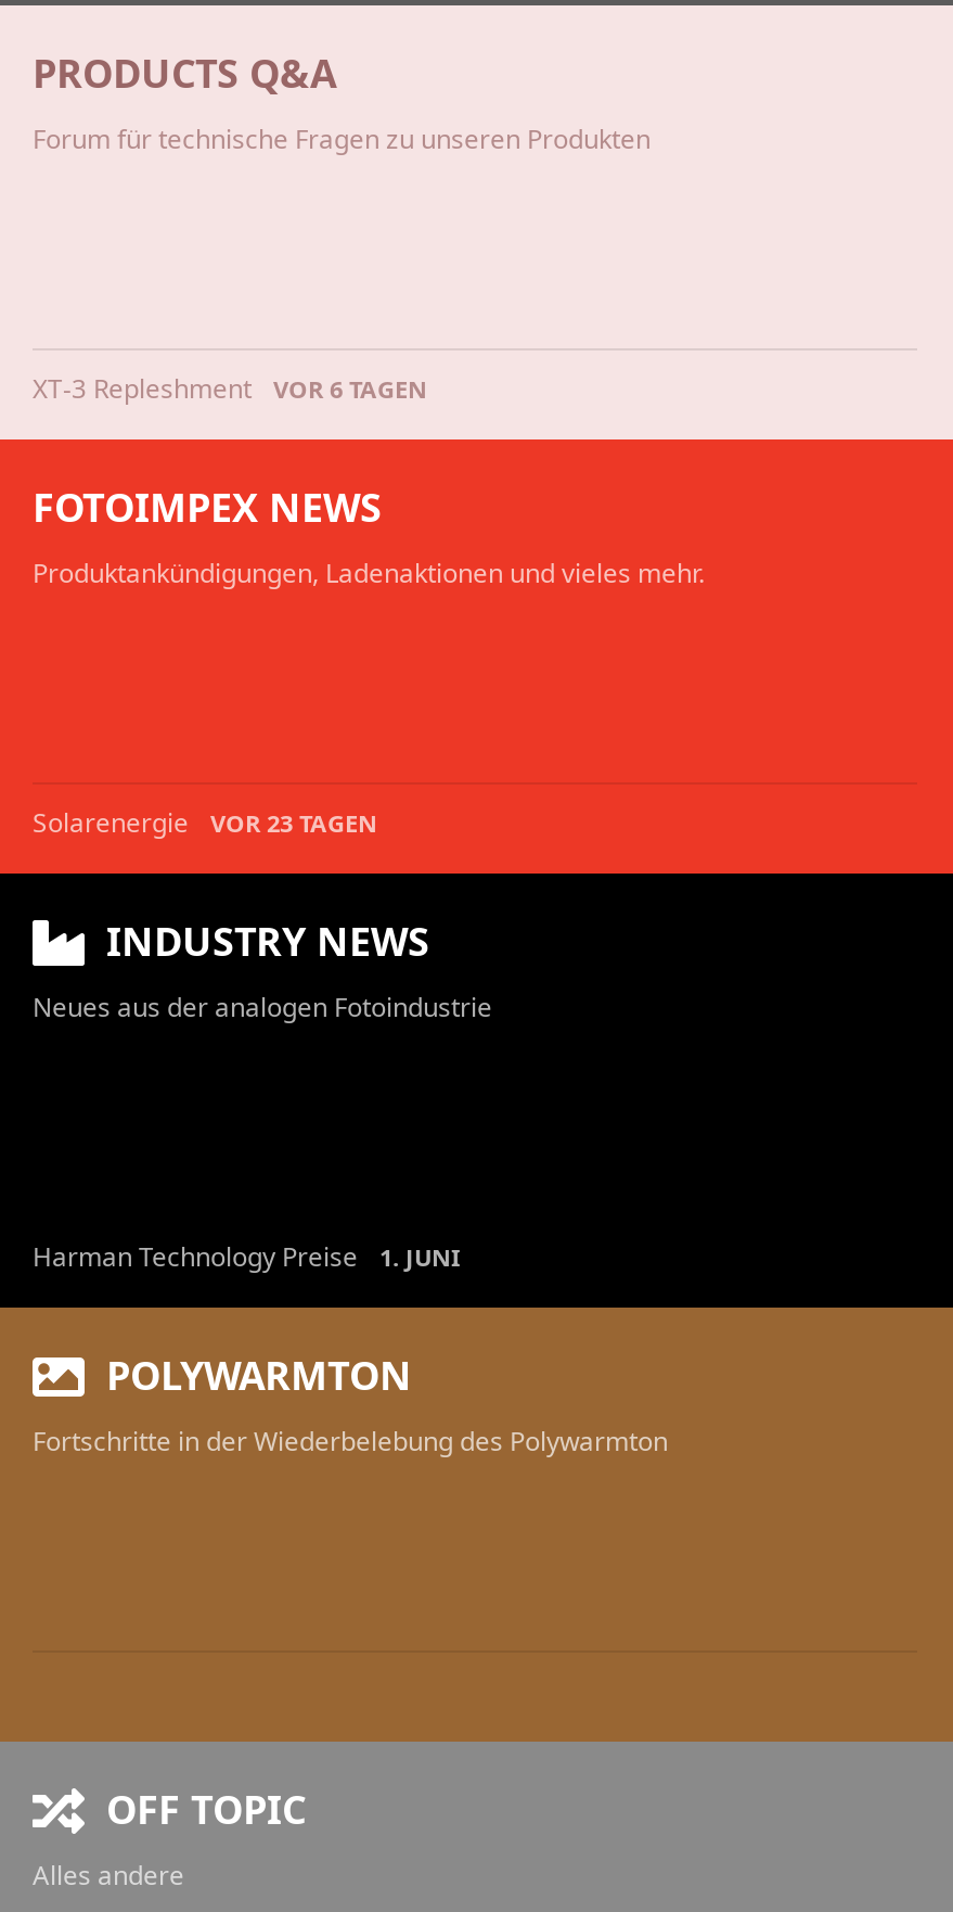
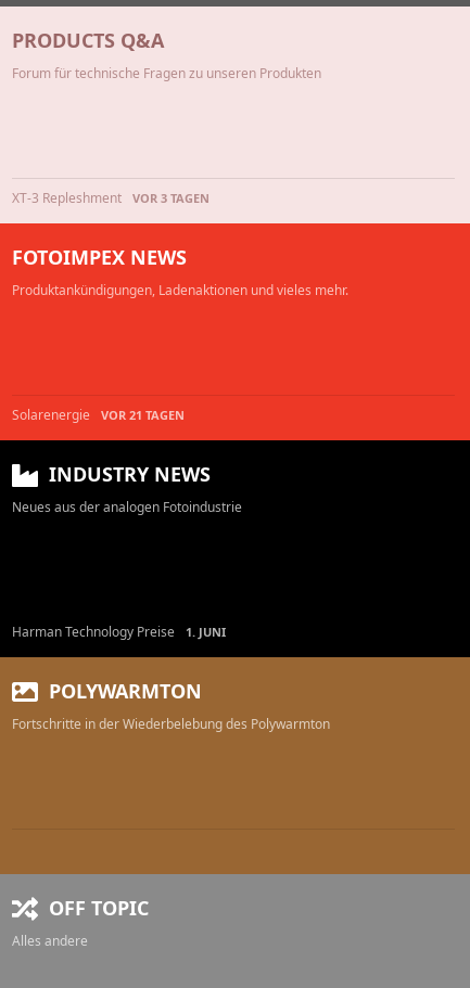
[33,370,427,407] XT-3 Repleshment VOR 6 TAGEN -> [12,189,209,207] XT-3 Repleshment VOR 3 TAGEN
[33,805,377,841] Solarenergie VOR 23 TAGEN -> [12,406,185,424] Solarenergie VOR 21 TAGEN

